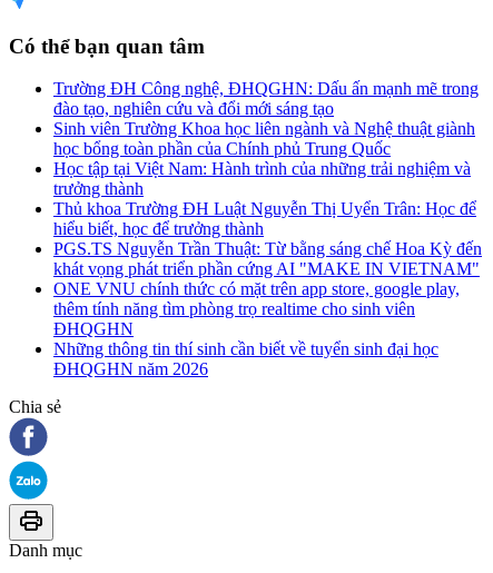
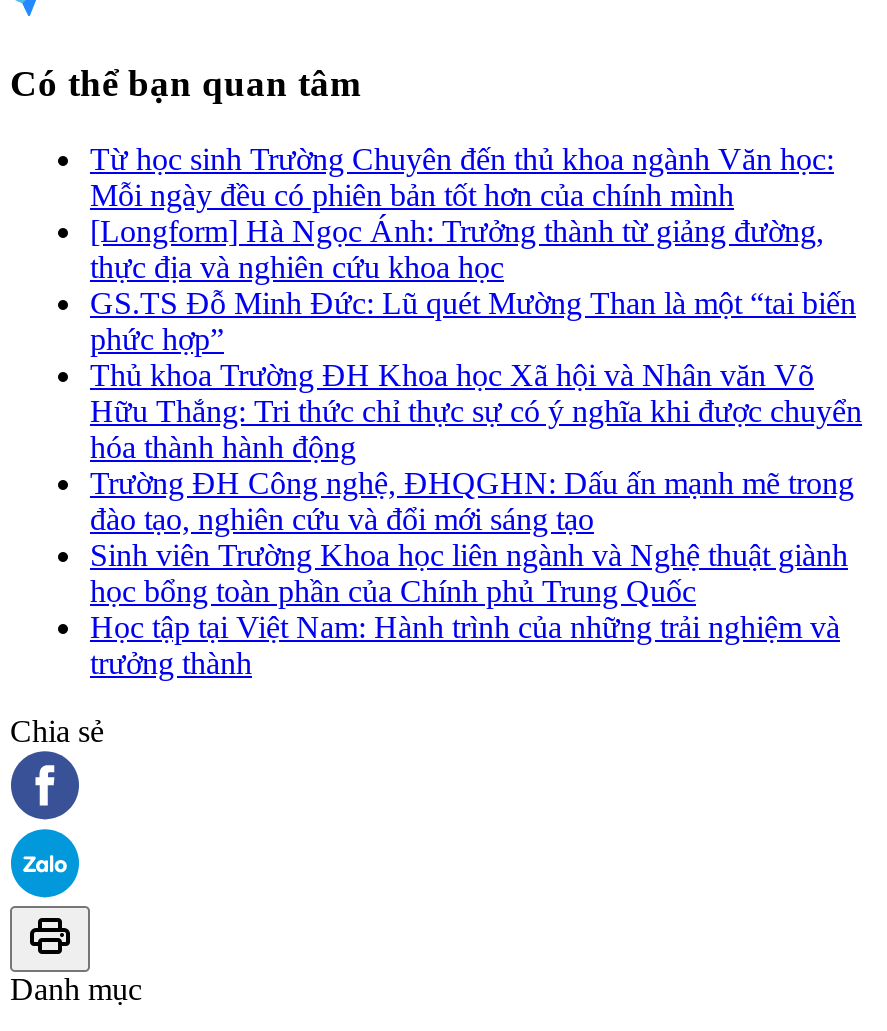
none -> [90,143,862,465] Từ học sinh Trường Chuyên đến thủ khoa ngành Văn học: | Mỗi ngày đều có phiên bản tốt hơn của chính mình | [Longform] Hà Ngọc Ánh: Trưởng thành từ giảng đường, | thực địa và nghiên cứu khoa học | GS.TS Đỗ Minh Đức: Lũ quét Mường Than là một “tai biến | phức hợp” | Thủ khoa Trường ĐH Khoa học Xã hội và Nhân văn Võ | Hữu Thắng: Tri thức chỉ thực sự có ý nghĩa khi được chuyển | hóa thành hành động
moved [53,79,479,198] -> [90,467,854,681]: Trường ĐH Công nghệ, ĐHQGHN: Dấu ấn mạnh mẽ trong | đào tạo, nghiên cứu và đổi mới sáng tạo | Sinh viên Trường Khoa học liên ngành và Nghệ thuật giành | học bổng toàn phần của Chính phủ Trung Quốc | Học tập tại Việt Nam: Hành trình của những trải nghiệm và | trưởng thành
[53,199,482,379] Thủ khoa Trường ĐH Luật Nguyễn Thị Uyển Trân: Học để | hiểu biết, học để trưởng thành | PGS.TS Nguyễn Trần Thuật: Từ bằng sáng chế Hoa Kỳ đến | khát vọng phát triển phần cứng AI "MAKE IN VIETNAM" | ONE VNU chính thức có mặt trên app store, google play, | thêm tính năng tìm phòng trọ realtime cho sinh viên | ĐHQGHN | Những thông tin thí sinh cần biết về tuyển sinh đại học | ĐHQGHN năm 2026 -> none

